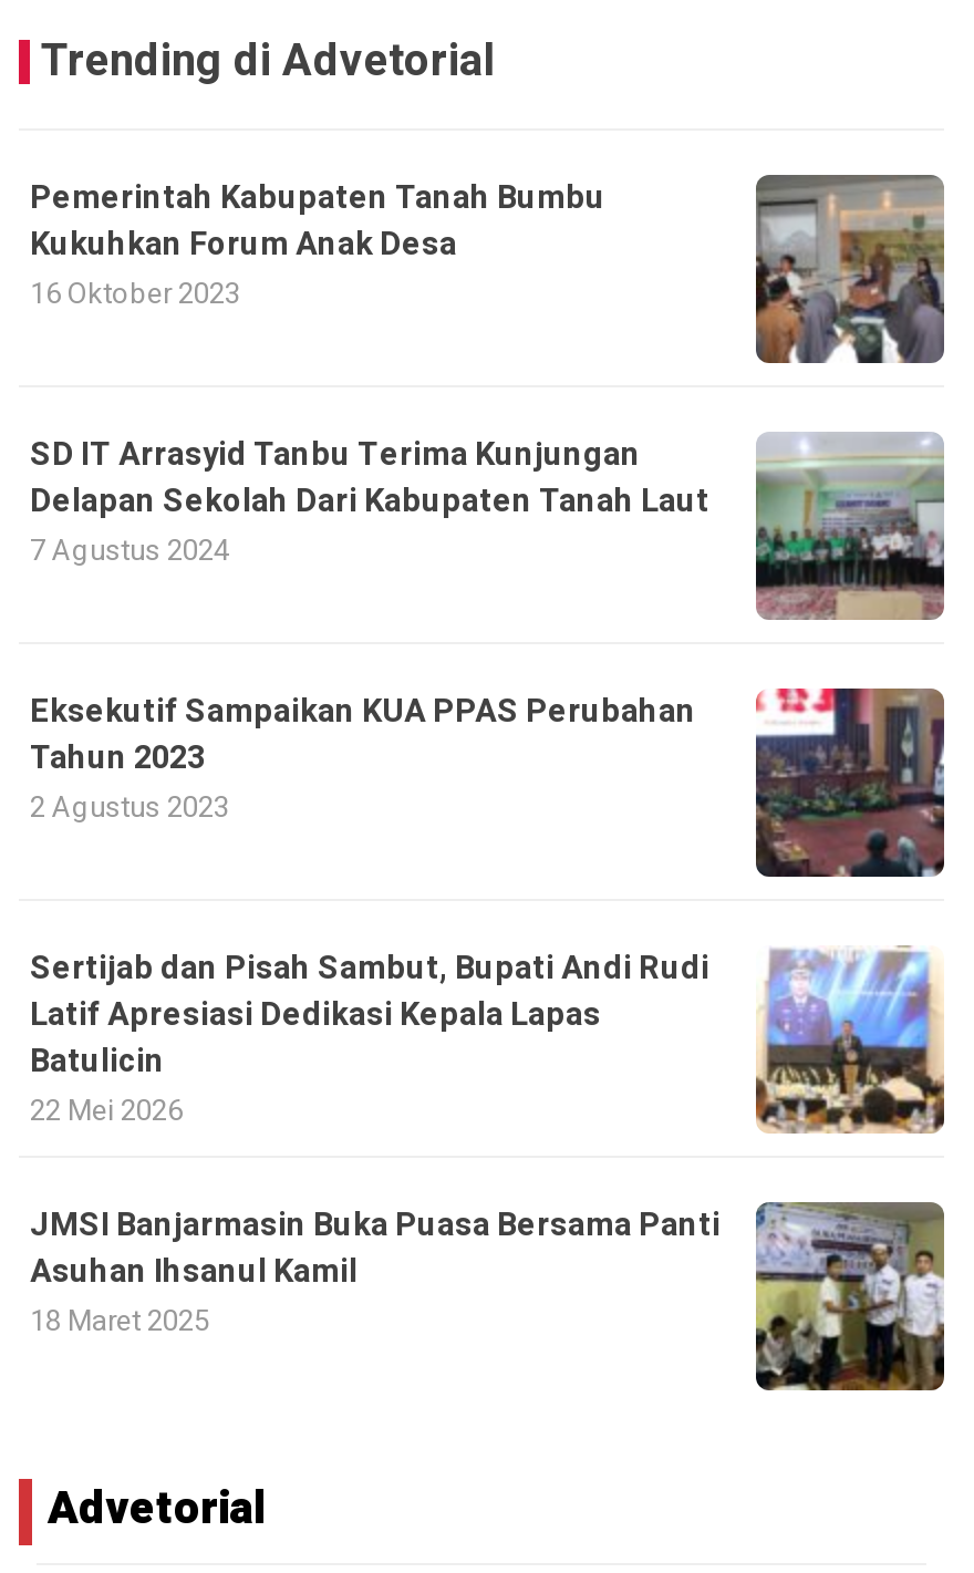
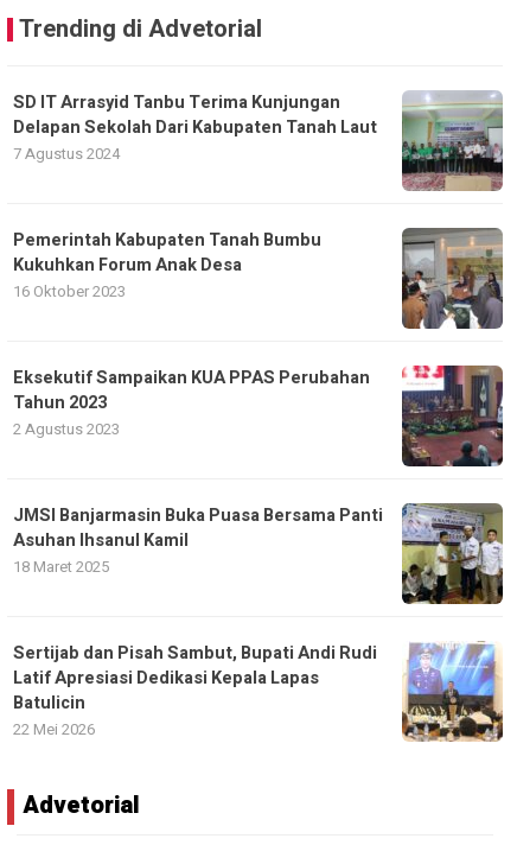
moved [30,174,605,313] -> [13,227,321,302]: Pemerintah Kabupaten Tanah Bumbu | Kukuhkan Forum Anak Desa | 16 Oktober 2023
moved [30,431,949,622] -> [13,90,505,192]: [image] | SD IT Arrasyid Tanbu Terima Kunjungan | Delapan Sekolah Dari Kabupaten Tanah Laut | 7 Agustus 2024
moved [30,943,949,1138] -> [13,640,505,744]: [image] | Sertijab dan Pisah Sambut, Bupati Andi Rudi | Latif Apresiasi Dedikasi Kepala Lapas | Batulicin | 22 Mei 2026
moved [30,1200,946,1393] -> [13,502,504,604]: [image] | JMSI Banjarmasin Buka Puasa Bersama Panti | Asuhan Ihsanul Kamil | 18 Maret 2025

